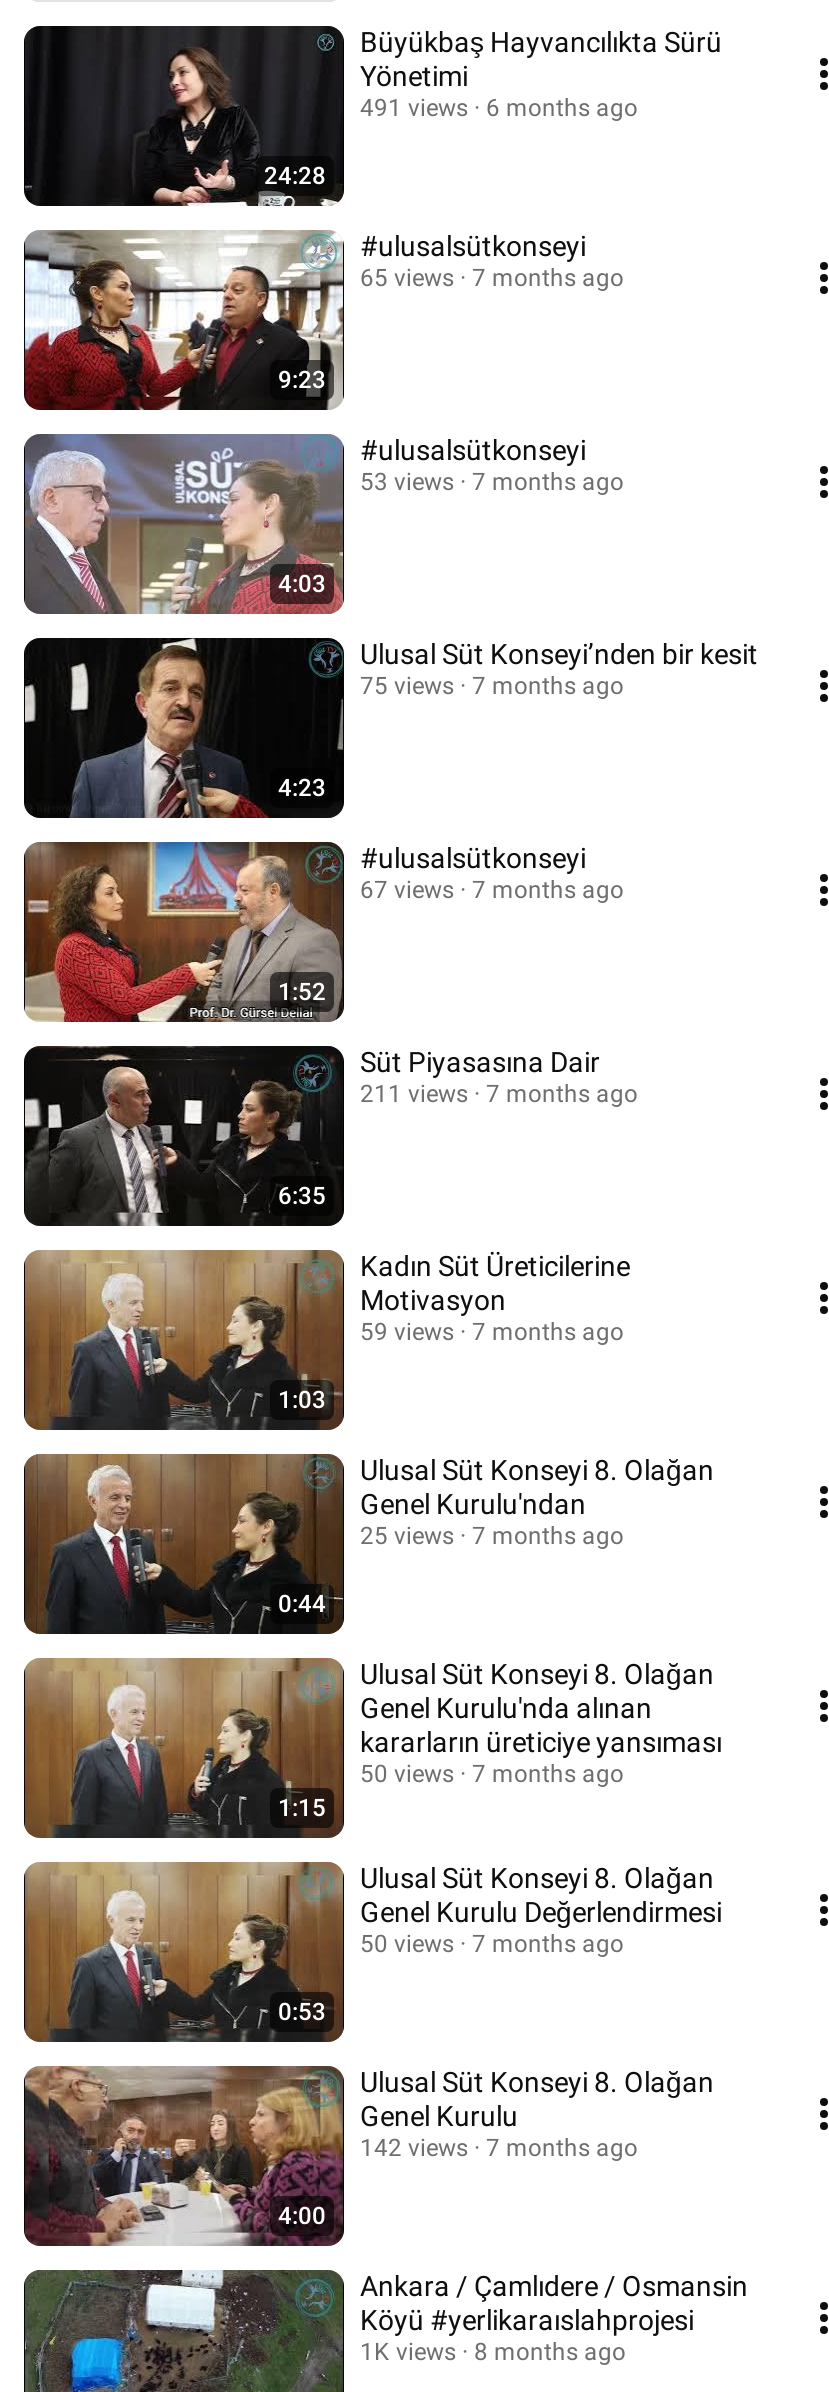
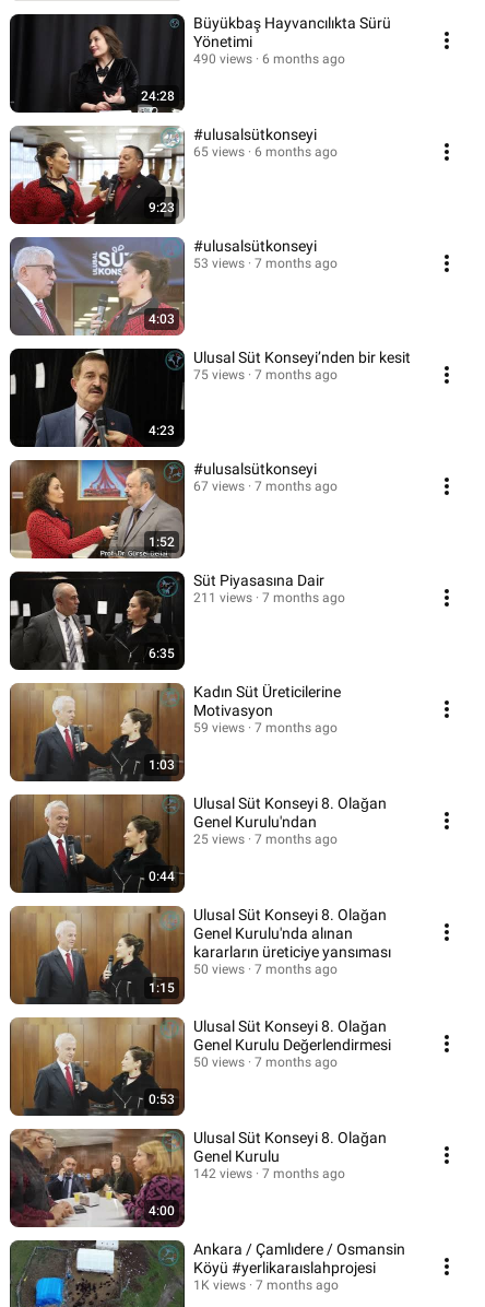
[360,94,638,122] 491 views 6 months ago -> [193,51,345,67] 490 views 6 months ago
[360,264,624,292] 65 views 7 months ago -> [193,144,338,160] 65 views 6 months ago
[360,2338,626,2366] 1K views 8 months ago -> [193,1277,339,1293] 1K views 7 months ago

